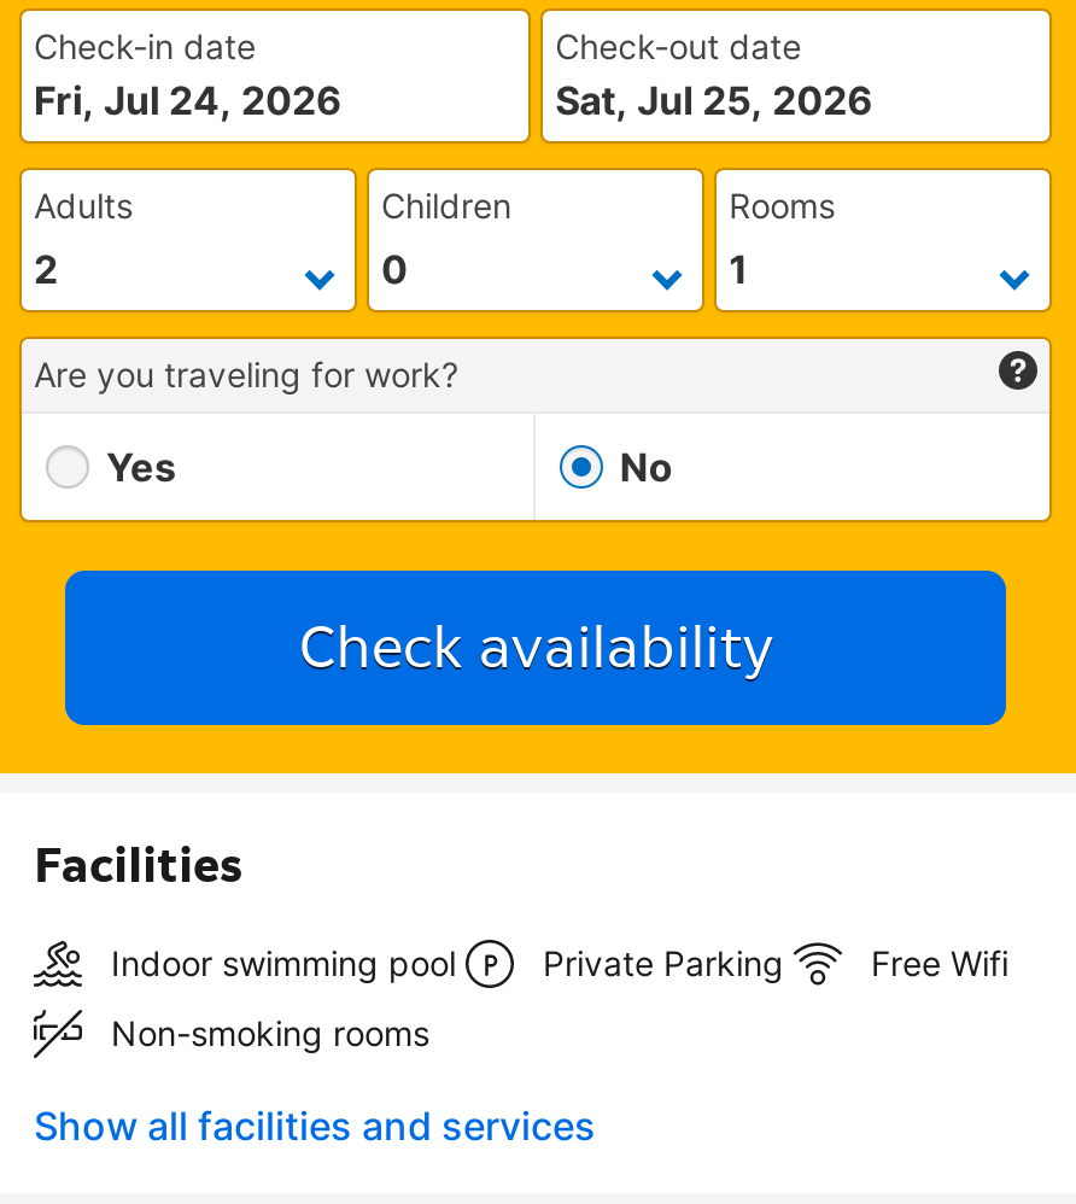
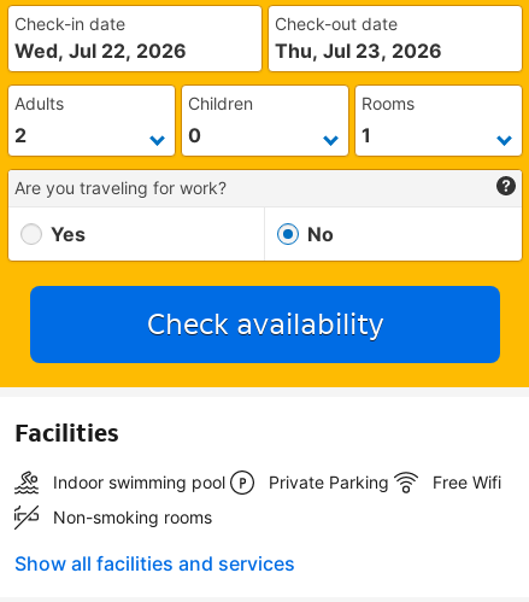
[34,76,343,124] Fri, Jul 24, 2026 -> [14,39,187,63] Wed, Jul 22, 2026
[555,76,874,124] Sat, Jul 25, 2026 -> [275,39,442,63] Thu, Jul 23, 2026

